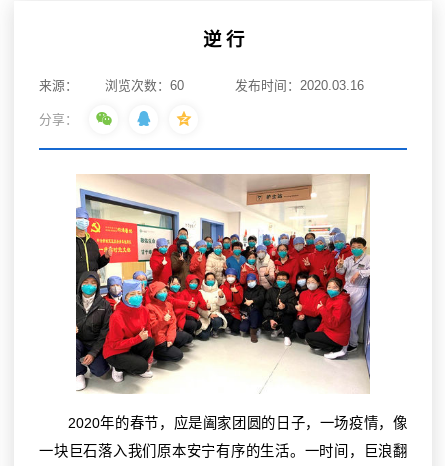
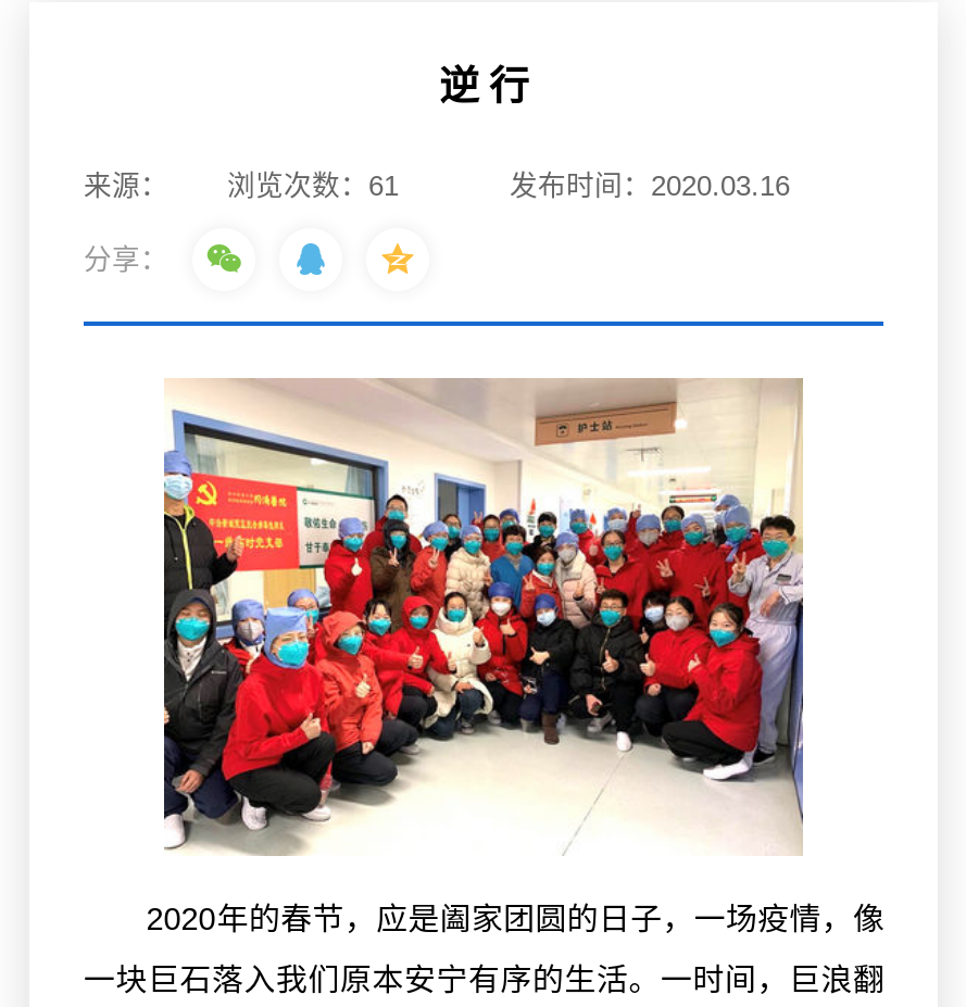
[39,78,184,93] 来源： 浏览次数：60 -> [84,169,399,202] 来源： 浏览次数：61

